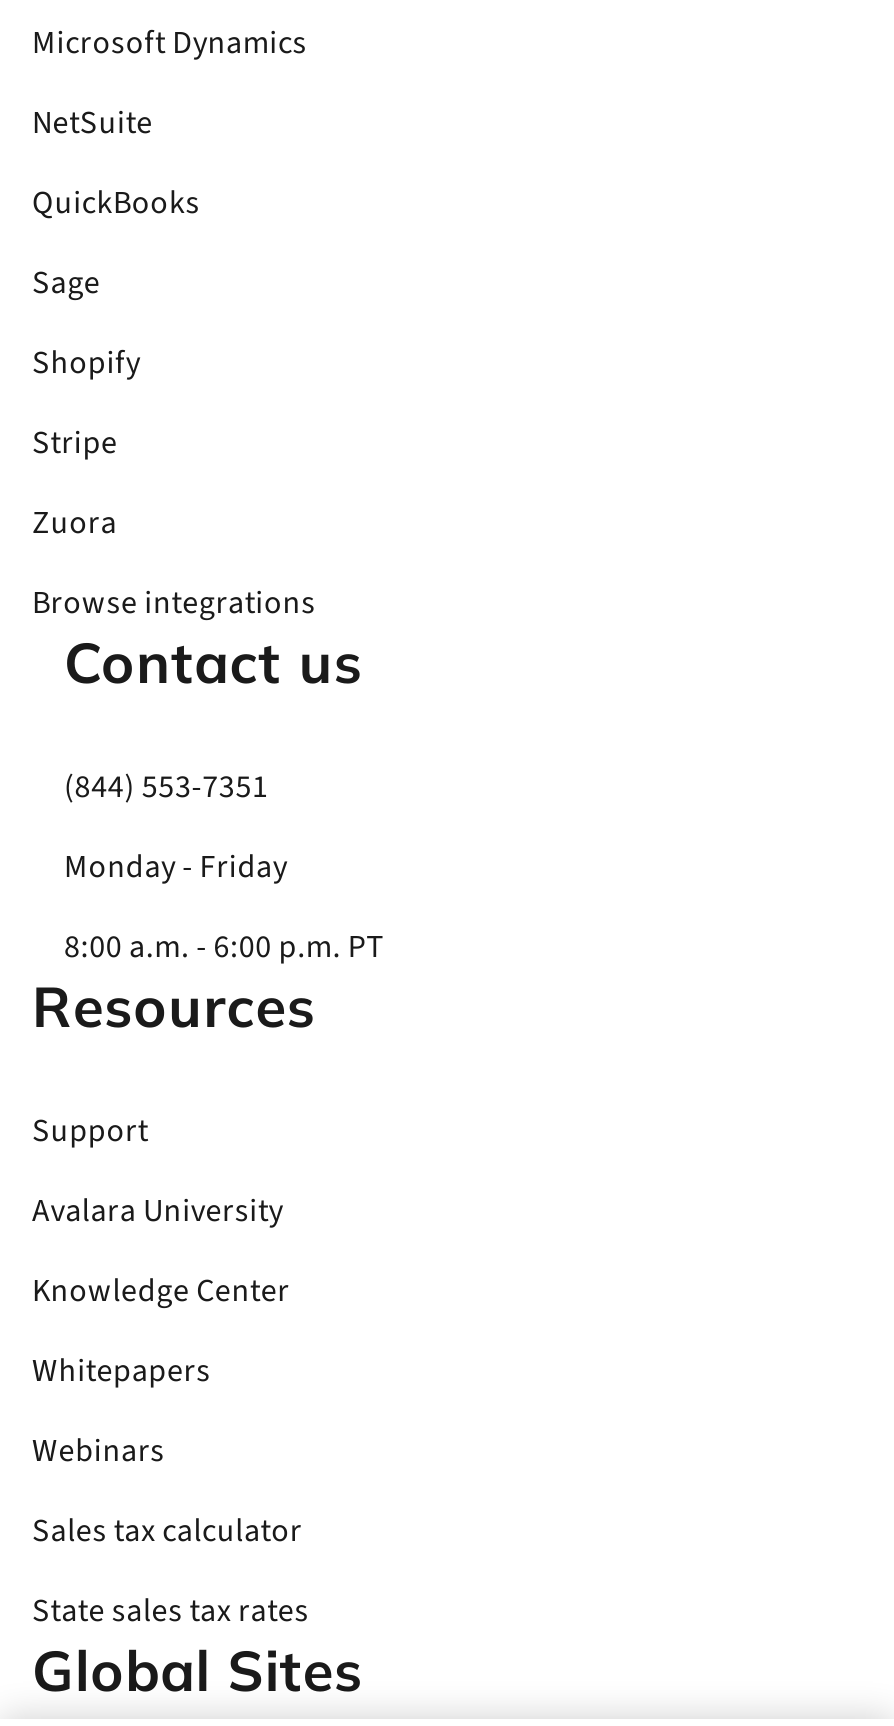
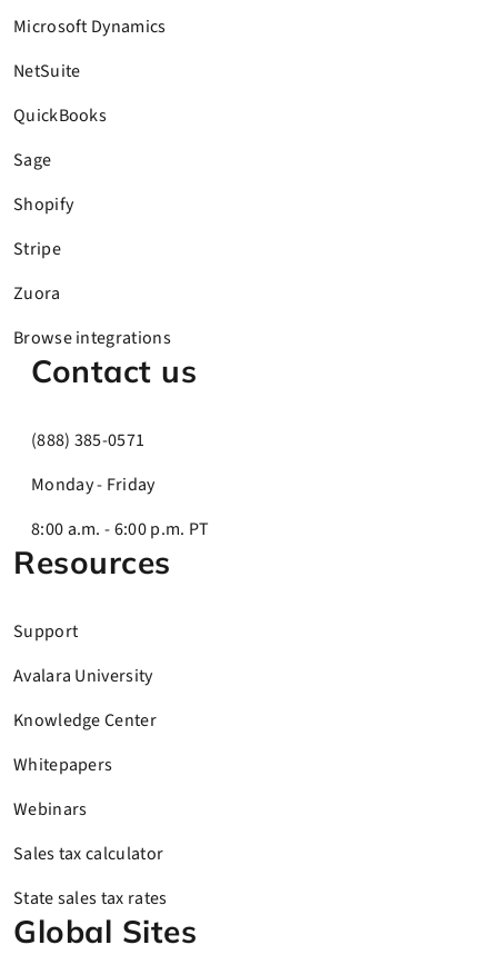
[64,765,269,809] (844) 553-7351 -> [31,428,145,452] (888) 385-0571

